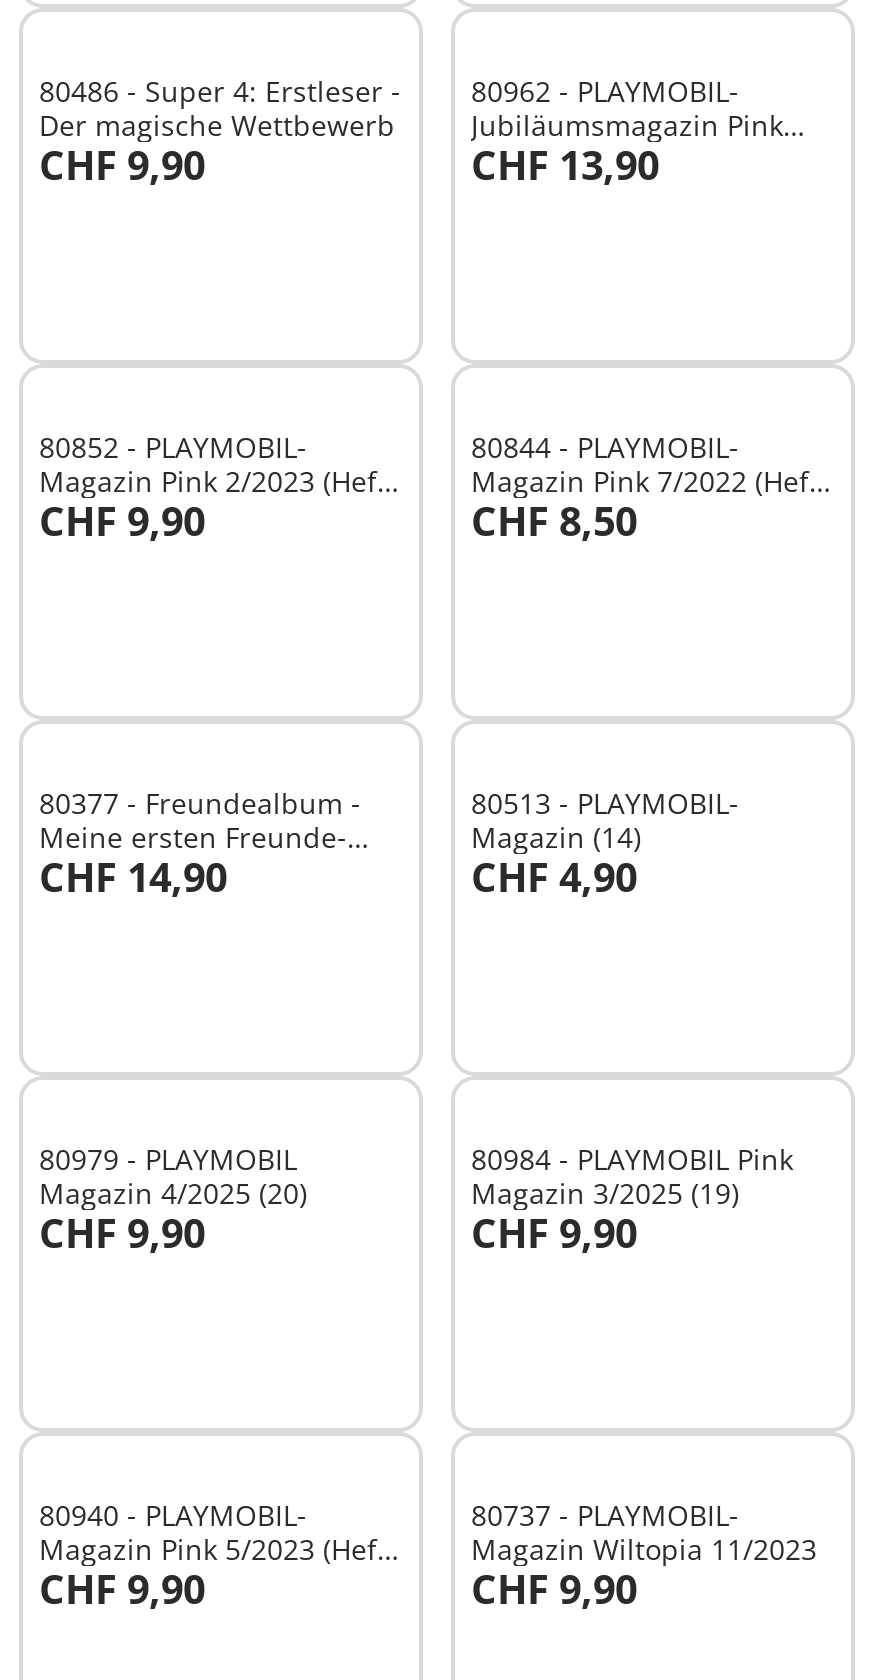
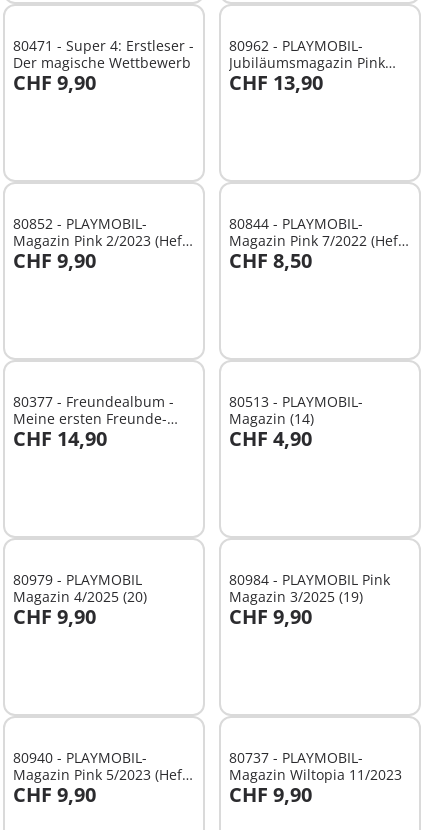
[39,72,401,110] 80486 - Super 4: Erstleser - -> [13,36,194,55] 80471 - Super 4: Erstleser -

